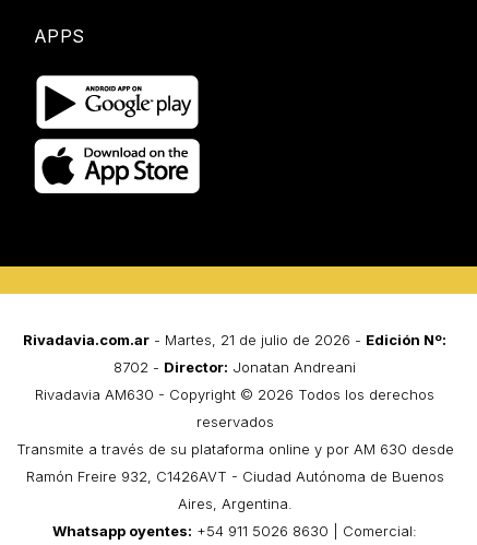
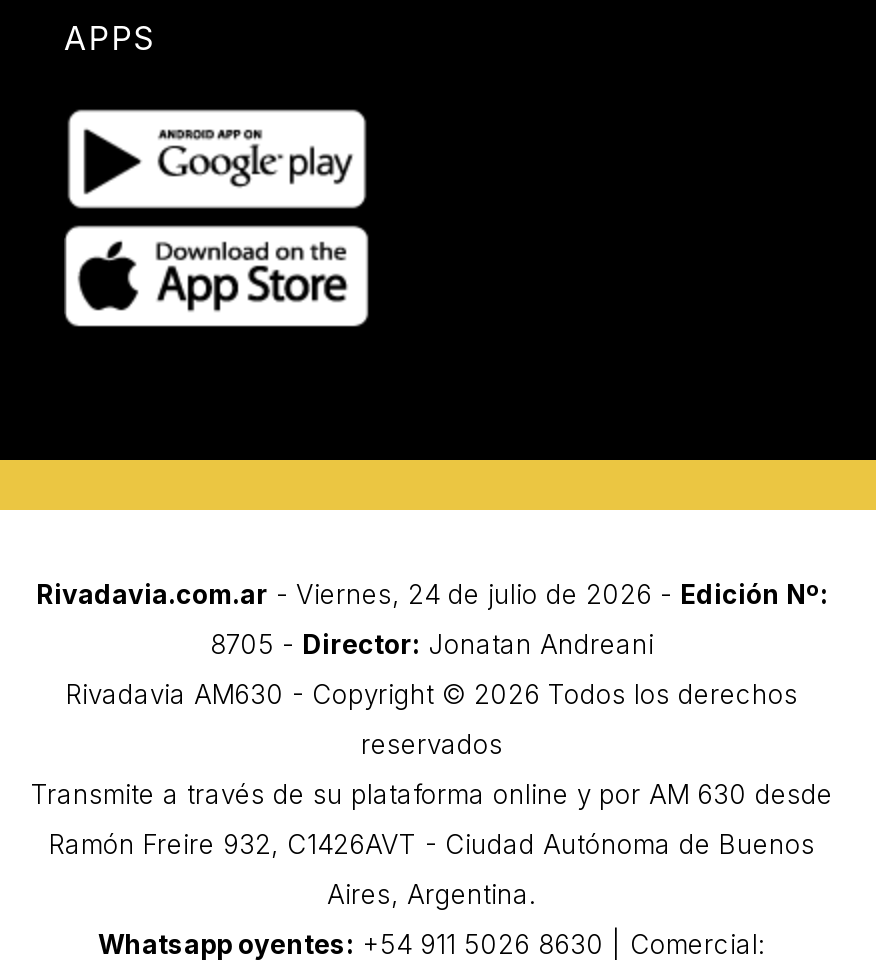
[23,331,446,348] Rivadavia.com.ar - Martes, 21 de julio de 2026 - Edición Nº: -> [36,578,828,610] Rivadavia.com.ar - Viernes, 24 de julio de 2026 - Edición Nº:
[114,358,356,375] 8702 - Director: Jonatan Andreani -> [210,628,654,660] 8705 - Director: Jonatan Andreani

